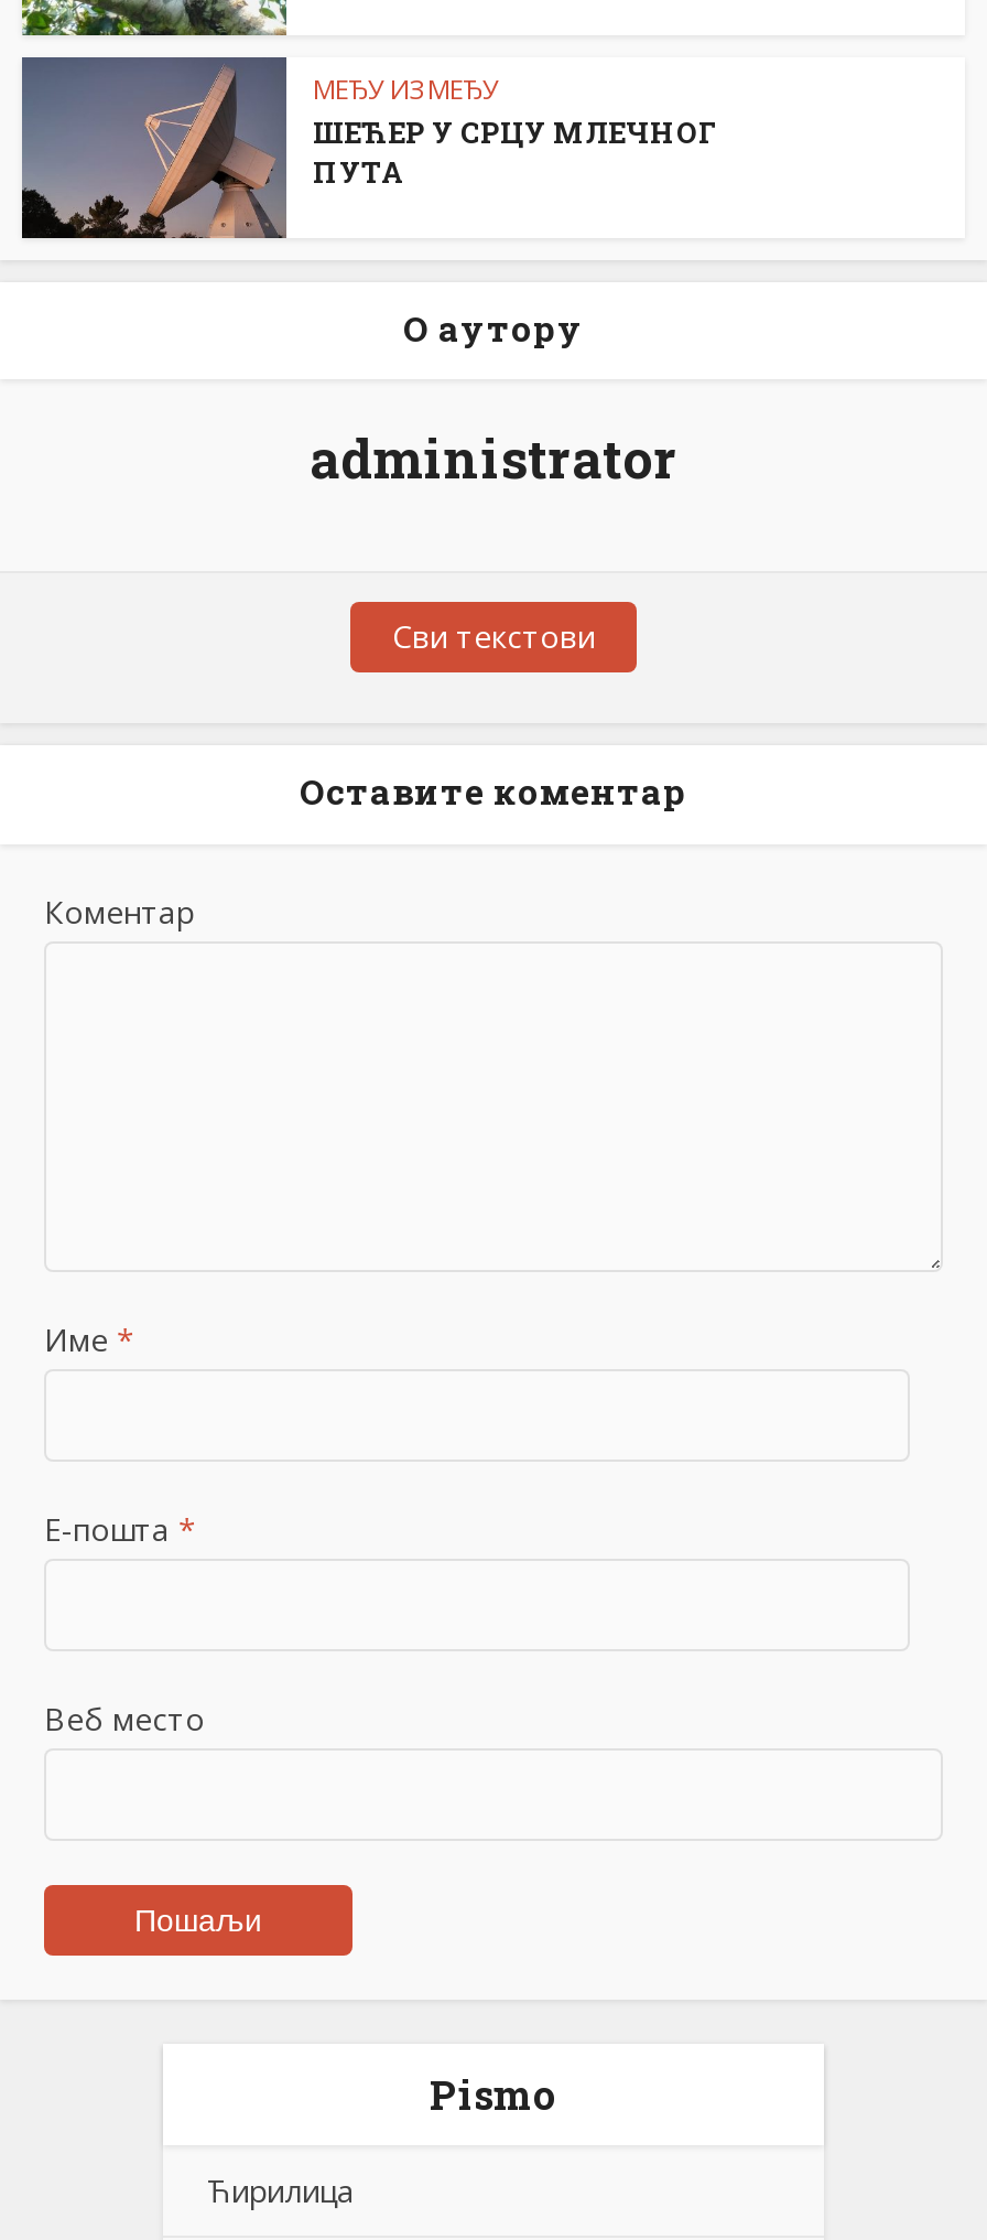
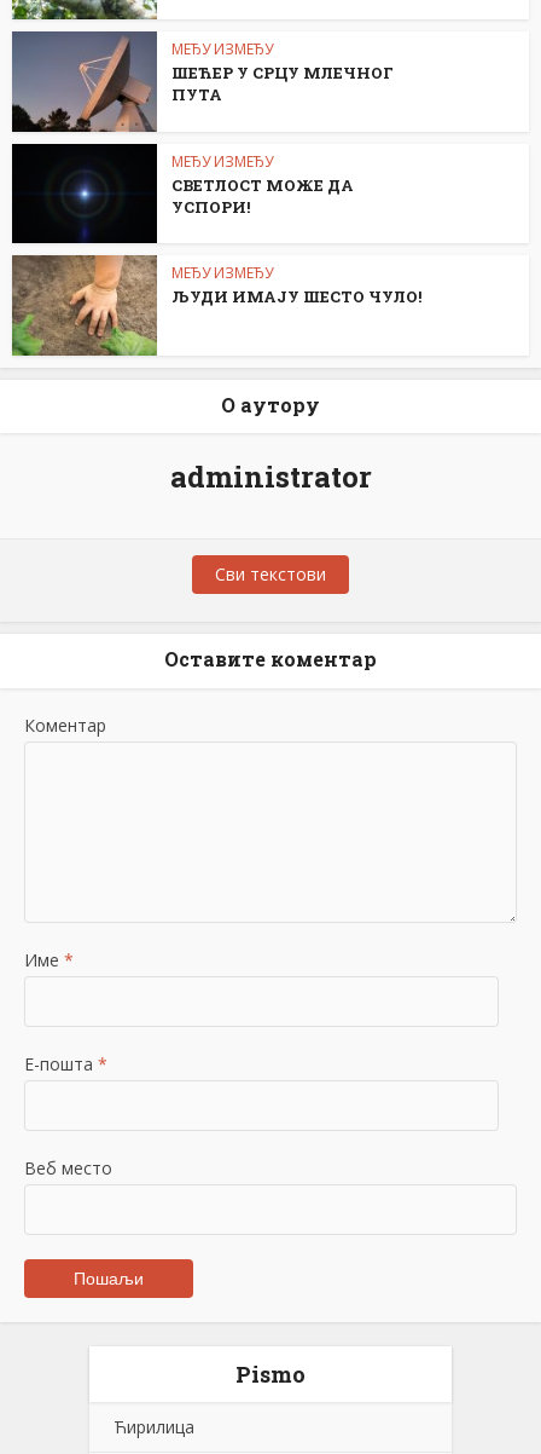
none -> [11,143,421,308] [image] | МЕЂУ ИЗМЕЂУ | СВЕТЛОСТ МОЖЕ ДА | УСПОРИ! | МЕЂУ ИЗМЕЂУ | ЉУДИ ИМАЈУ ШЕСТО ЧУЛО!
none -> [11,254,157,357] [image]

